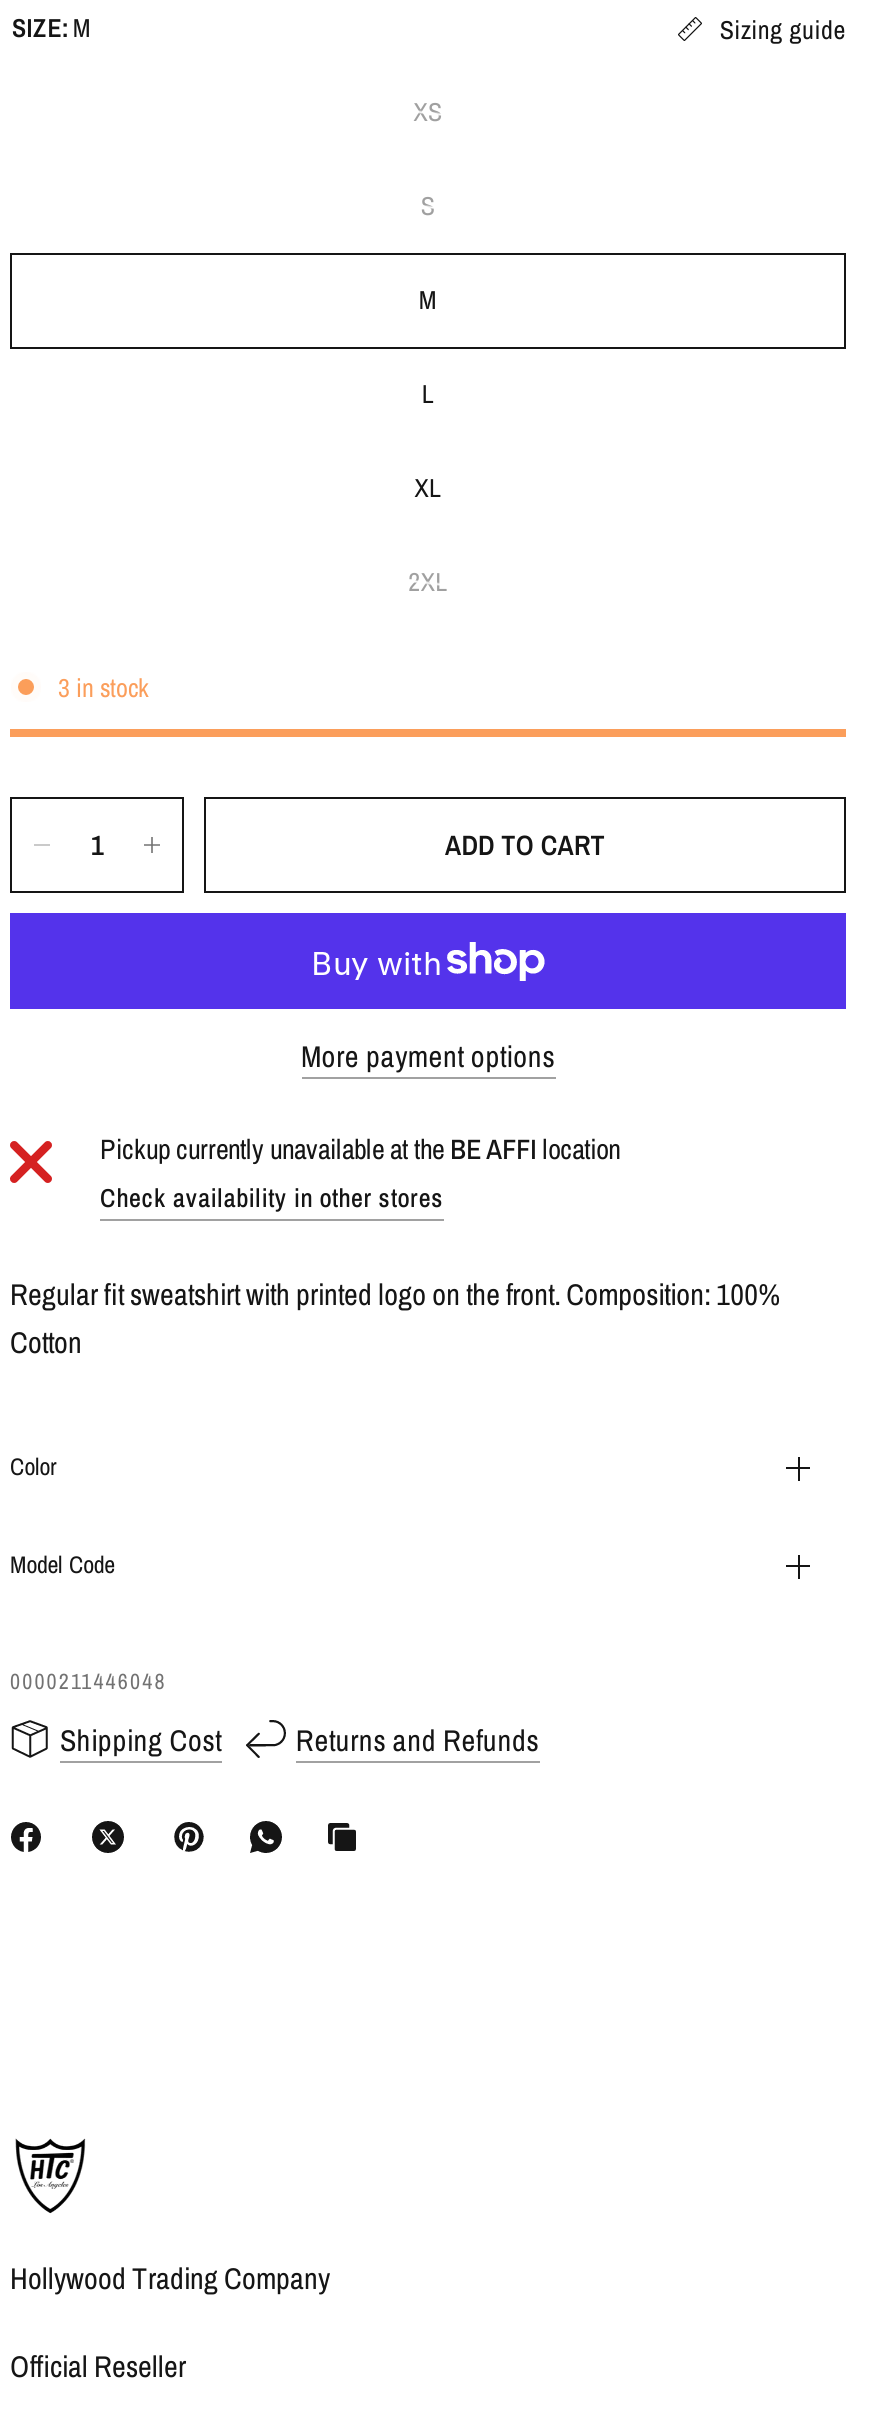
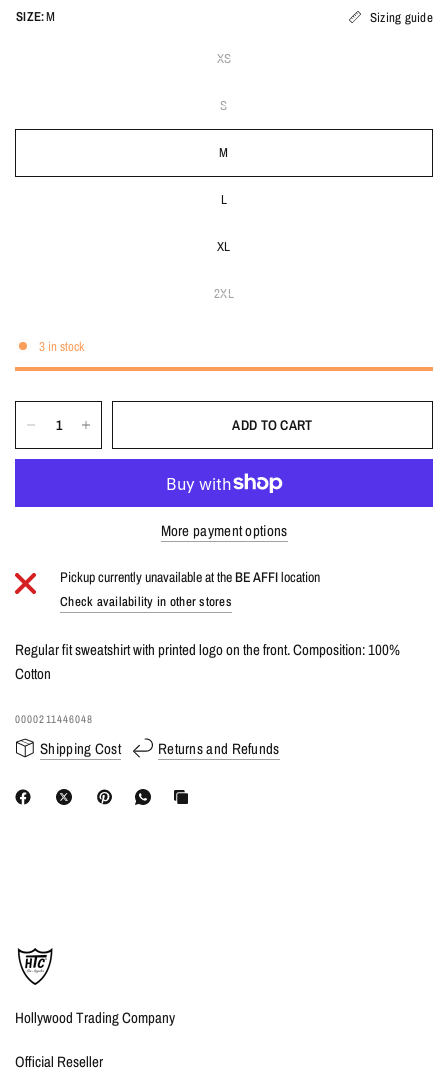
[10,1451,115,1581] Color | Model Code -> none

